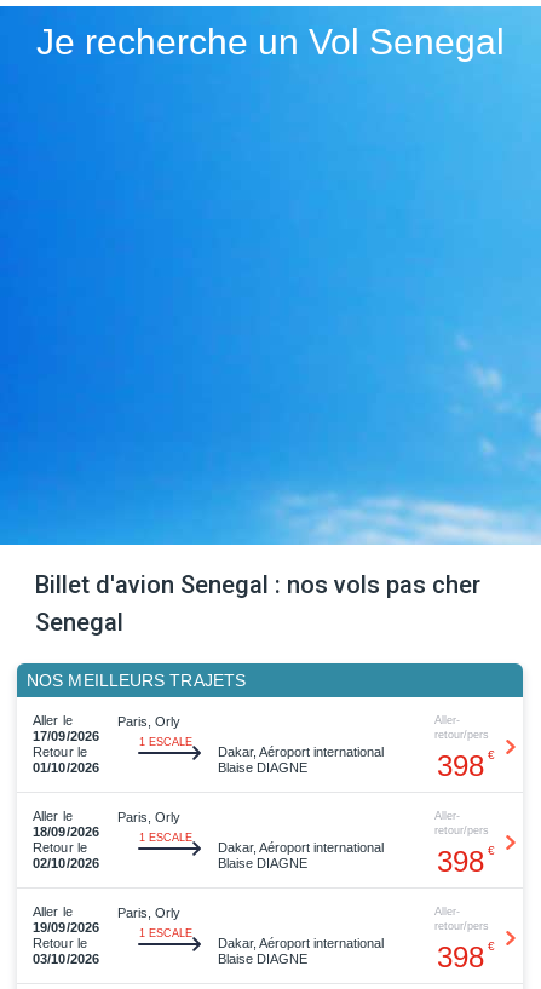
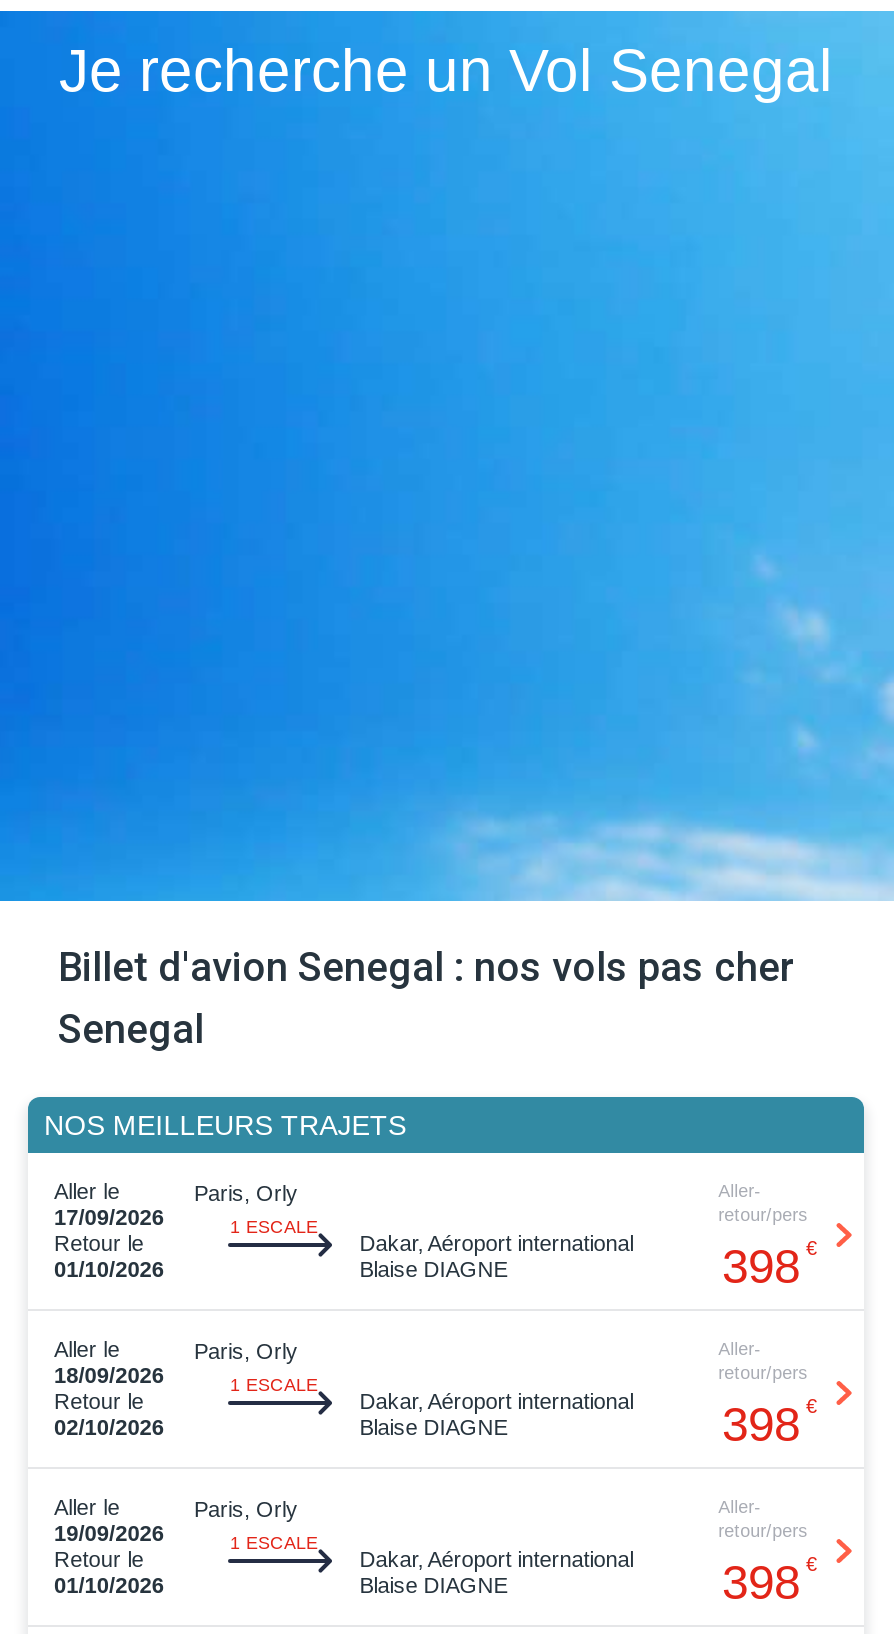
[33,951,99,966] 03/10/2026 -> [54,1573,164,1597] 01/10/2026

